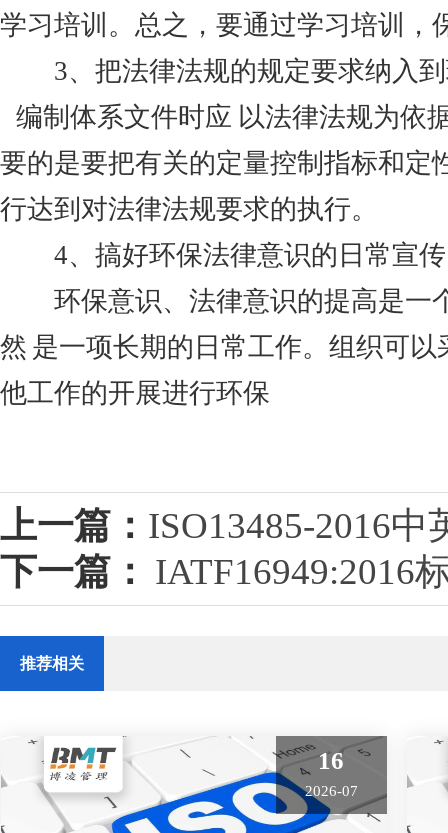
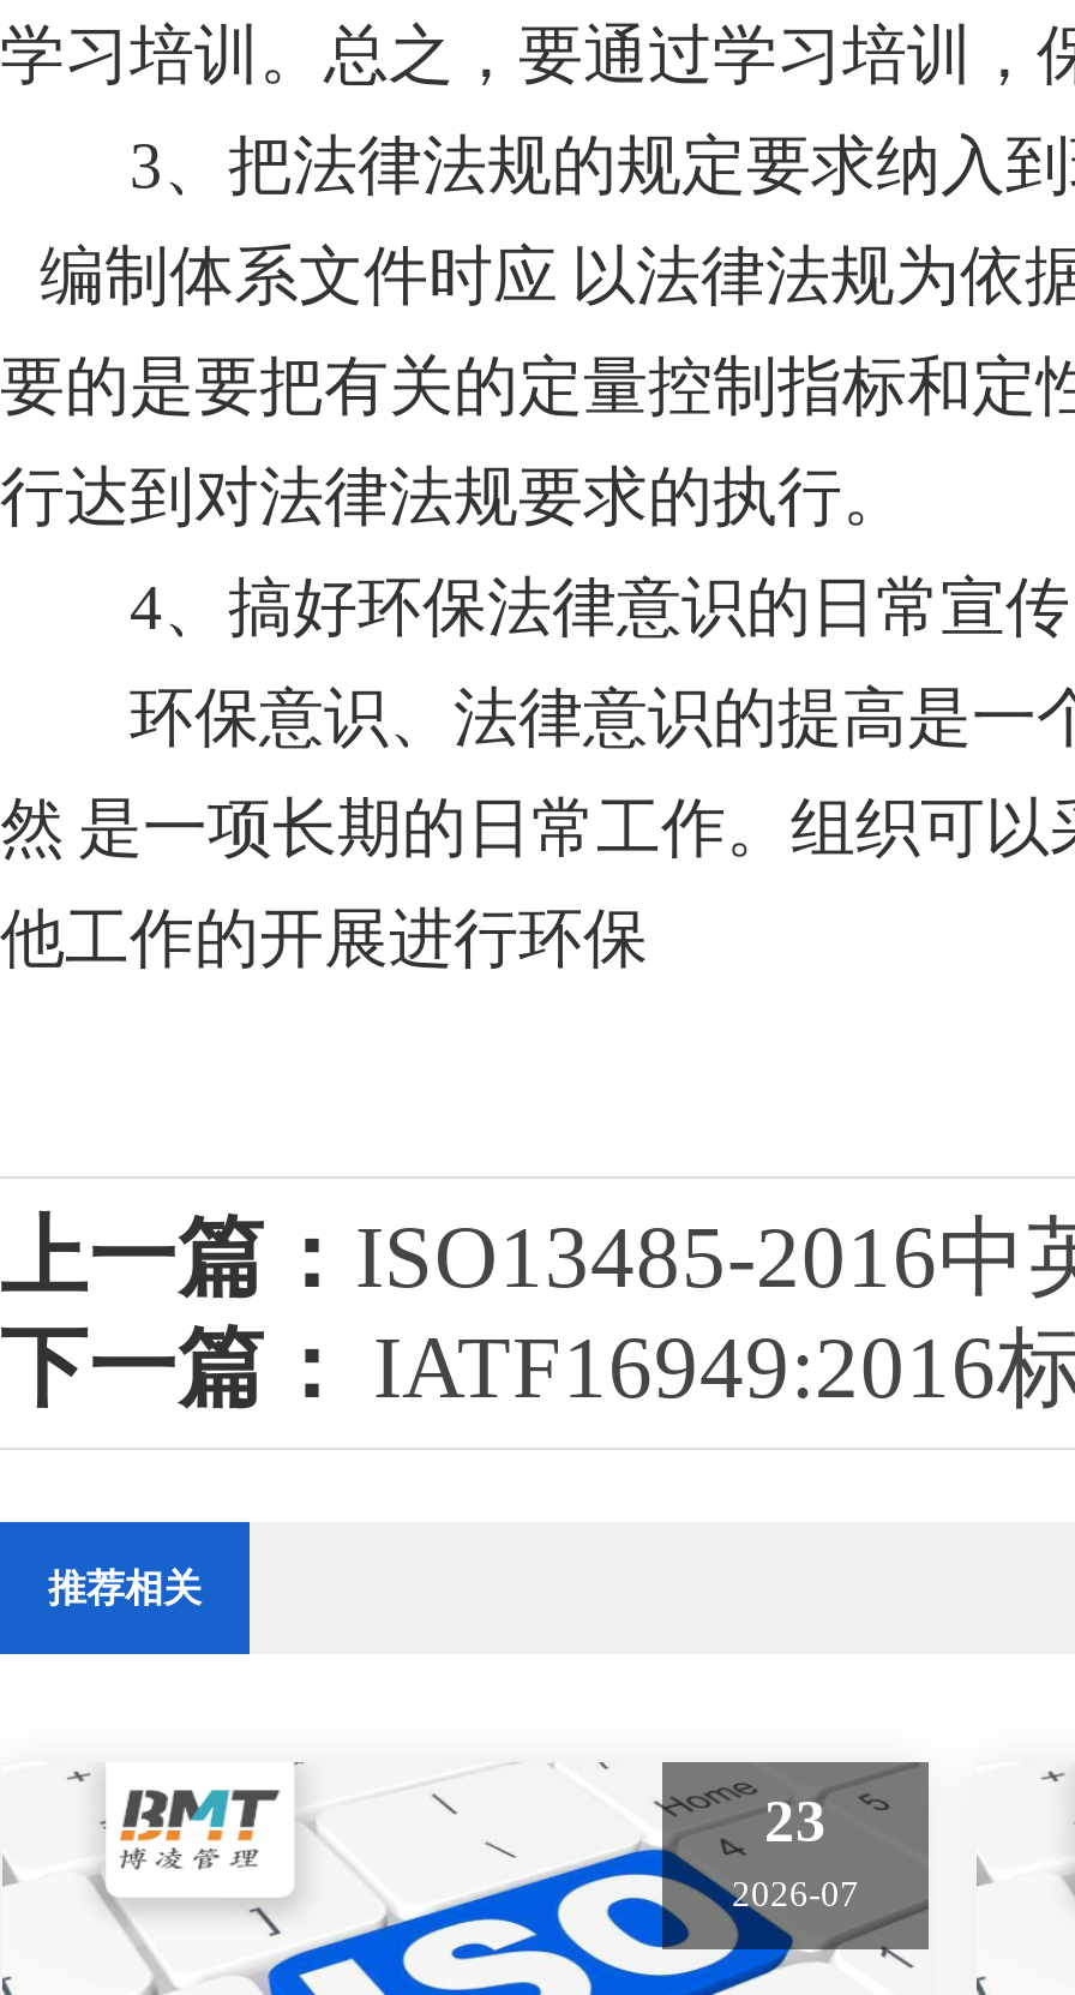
[318,747,344,774] 16 -> [764,1789,827,1853] 23

